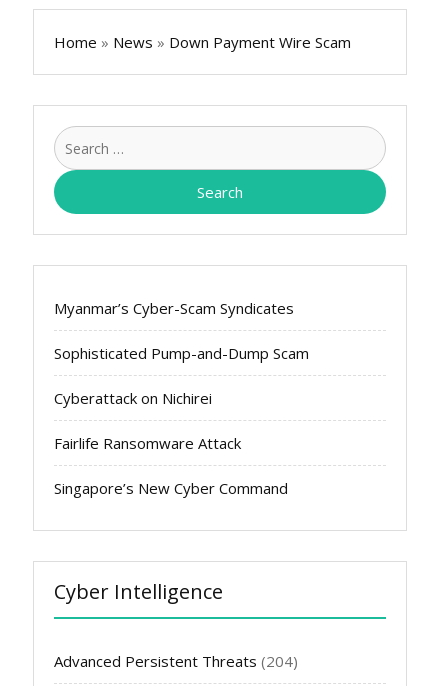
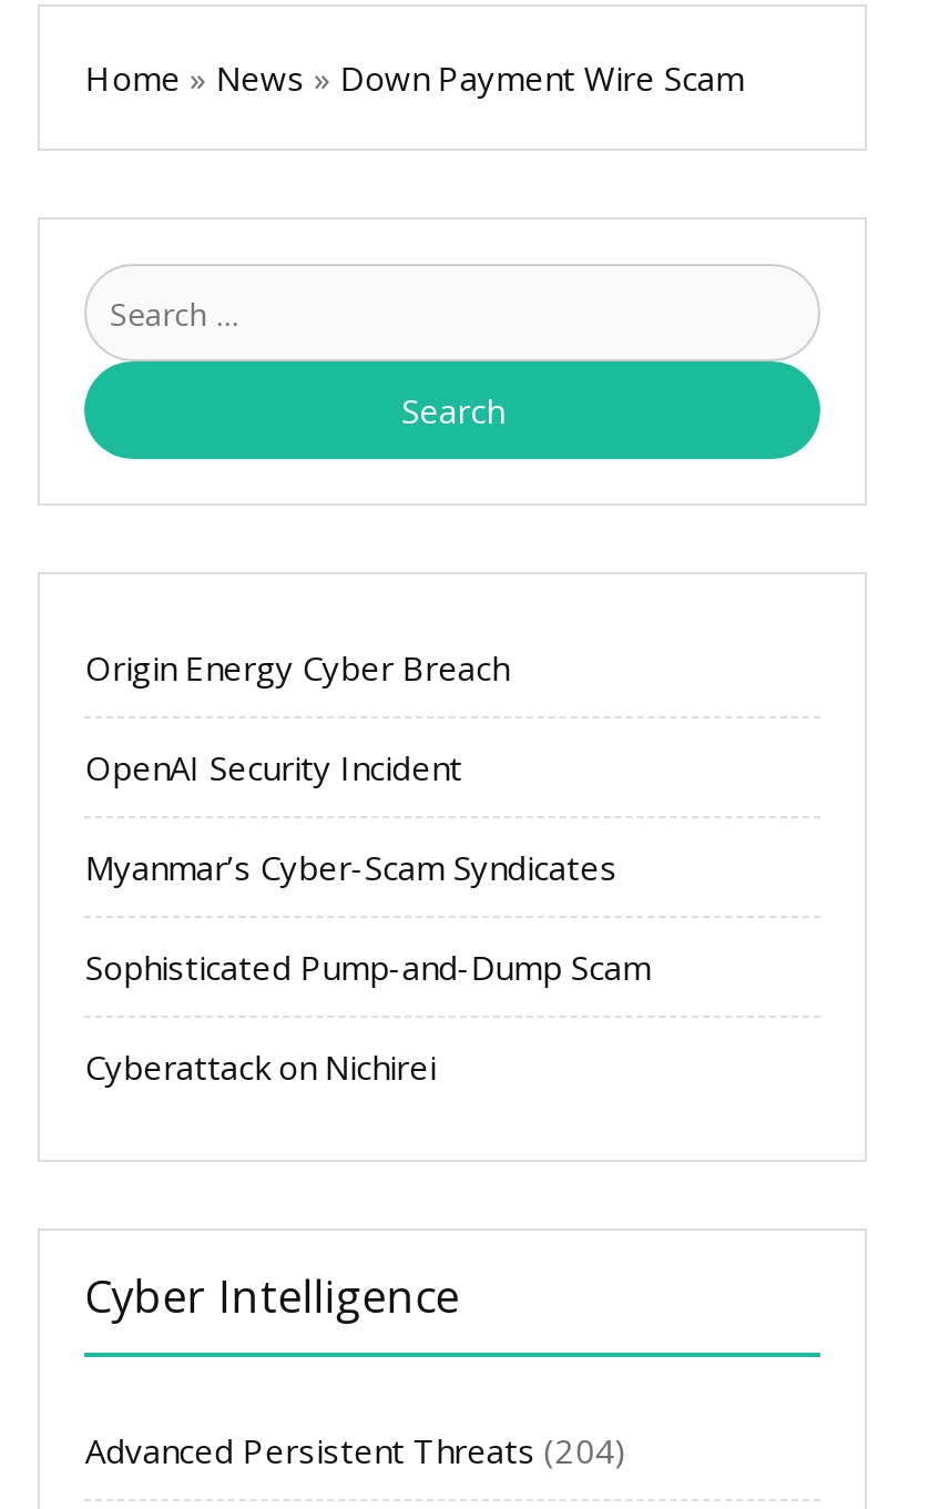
none -> [85,645,509,789] Origin Energy Cyber Breach | OpenAI Security Incident
moved [54,298,309,408] -> [85,844,651,1088]: Myanmar’s Cyber-Scam Syndicates | Sophisticated Pump-and-Dump Scam | Cyberattack on Nichirei
[54,433,288,498] Fairlife Ransomware Attack | Singapore’s New Cyber Command -> none

